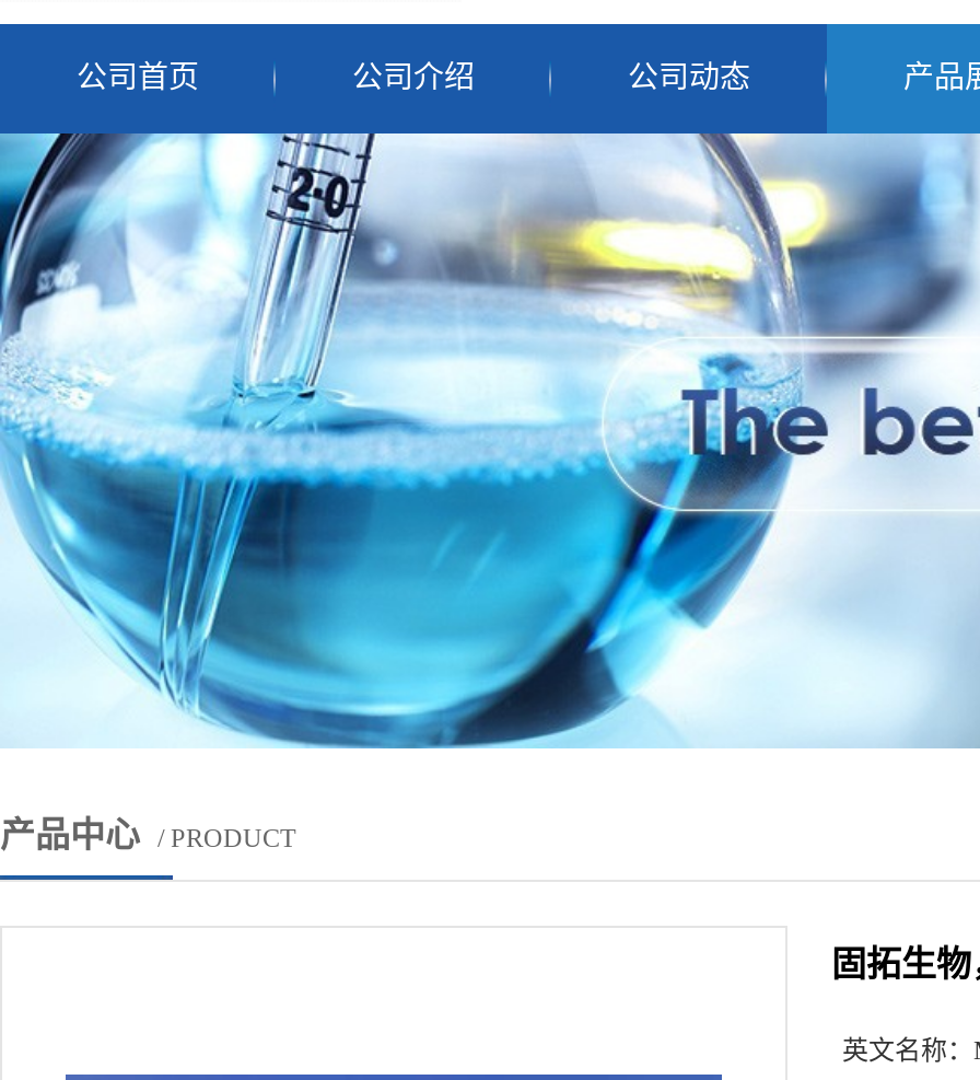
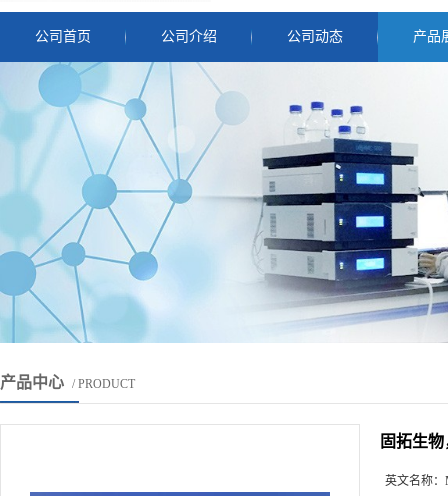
[7,131,973,748] [image] -> [3,61,445,343] [image]

